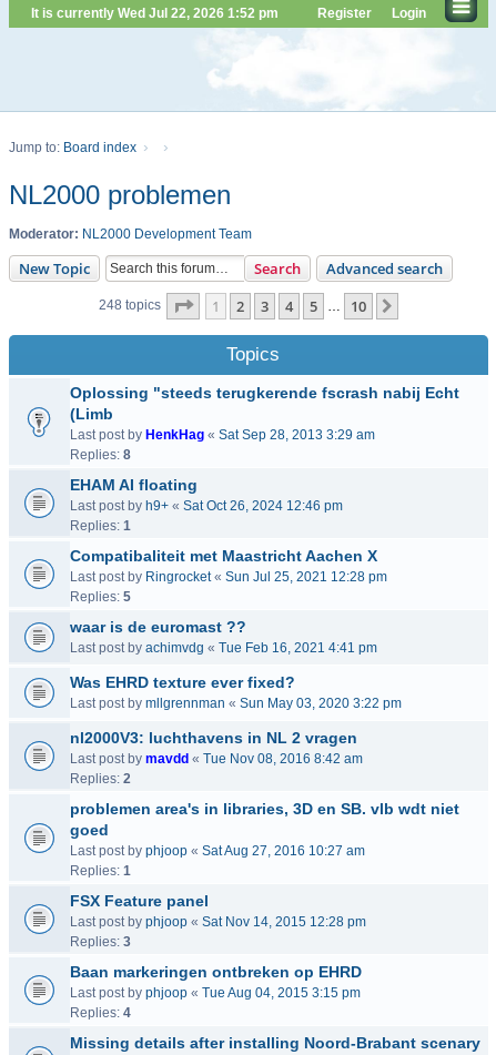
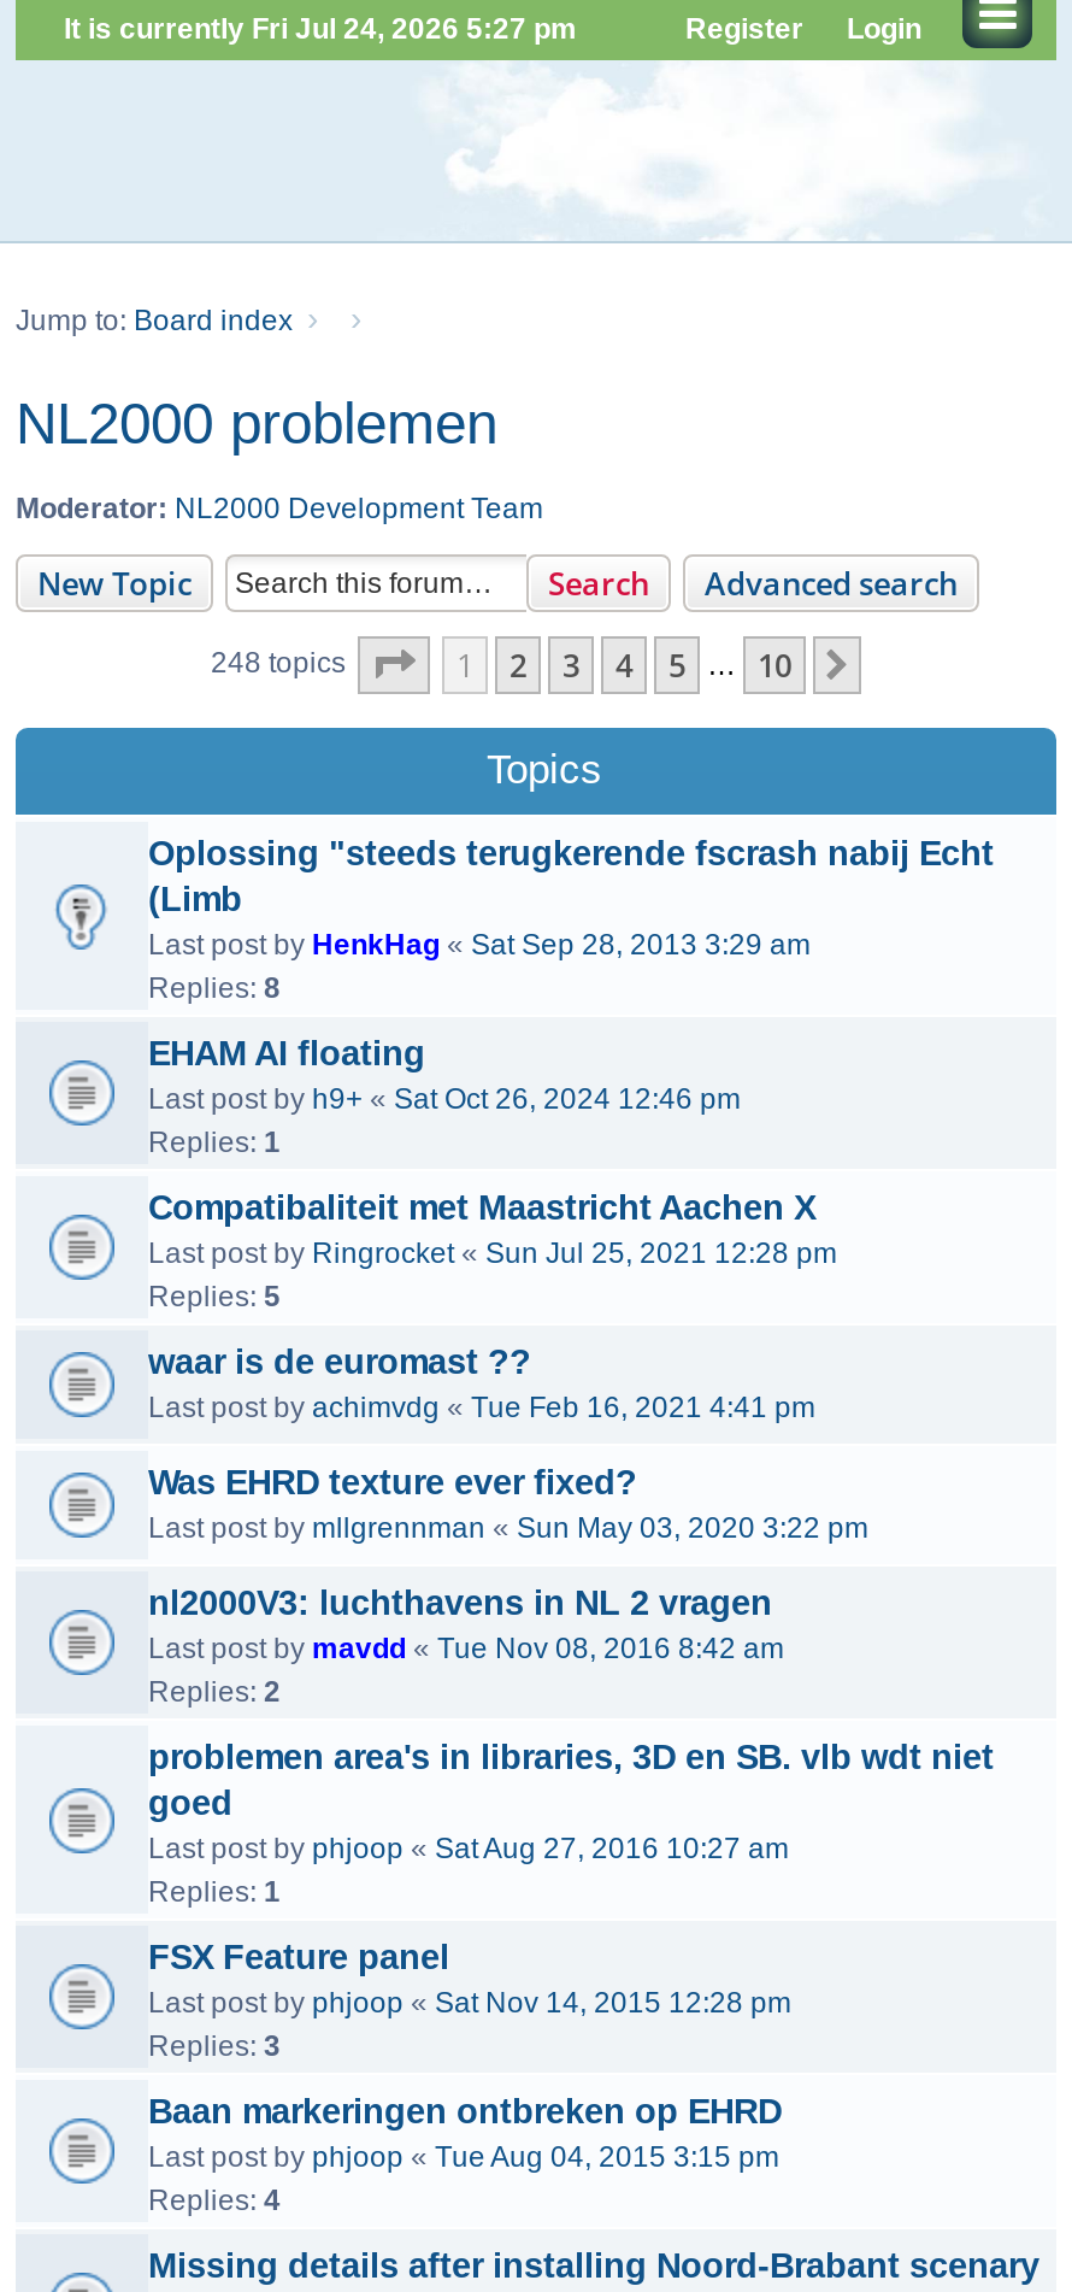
[31,6,279,21] It is currently Wed Jul 22, 2026 1:52 pm -> [64,12,577,46] It is currently Fri Jul 24, 2026 5:27 pm

